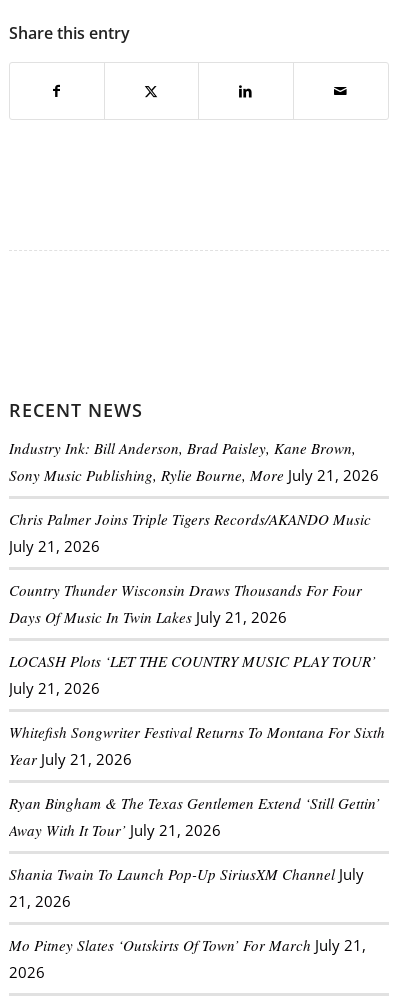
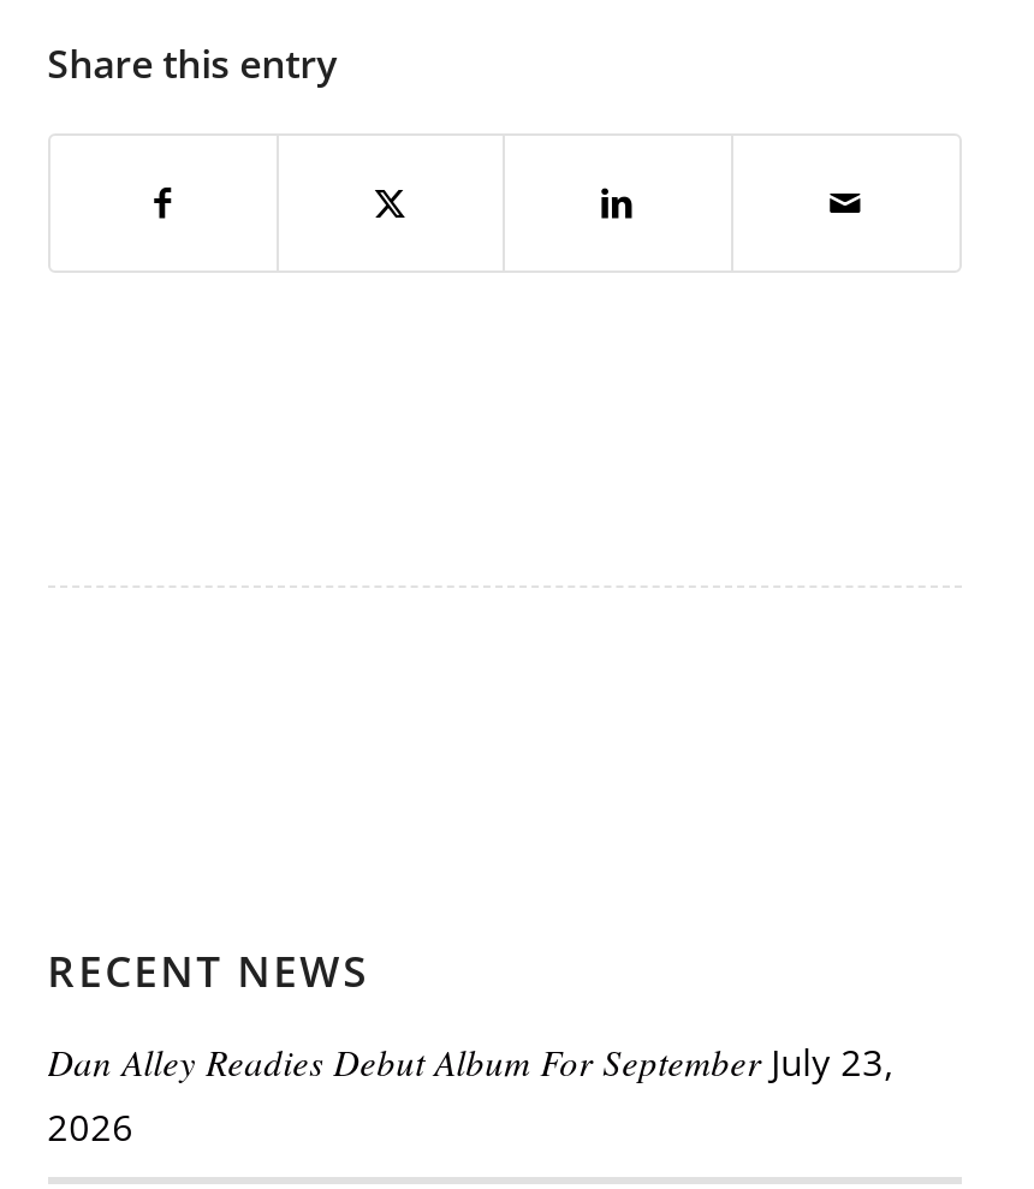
[9,438,385,955] Industry Ink: Bill Anderson, Brad Paisley, Kane Brown, | Sony Music Publishing, Rylie Bourne, More July 21, 2026 | Chris Palmer Joins Triple Tigers Records/AKANDO Music | July 21, 2026 | Country Thunder Wisconsin Draws Thousands For Four | Days Of Music In Twin Lakes July 21, 2026 | LOCASH Plots ‘LET THE COUNTRY MUSIC PLAY TOUR’ | July 21, 2026 | Whitefish Songwriter Festival Returns To Montana For Sixth | Year July 21, 2026 | Ryan Bingham & The Texas Gentlemen Extend ‘Still Gettin’ | Away With It Tour’ July 21, 2026 | Shania Twain To Launch Pop-Up SiriusXM Channel July | 21, 2026 | Mo Pitney Slates ‘Outskirts Of Town’ For March July 21, -> [47,1038,894,1086] Dan Alley Readies Debut Album For September July 23,

